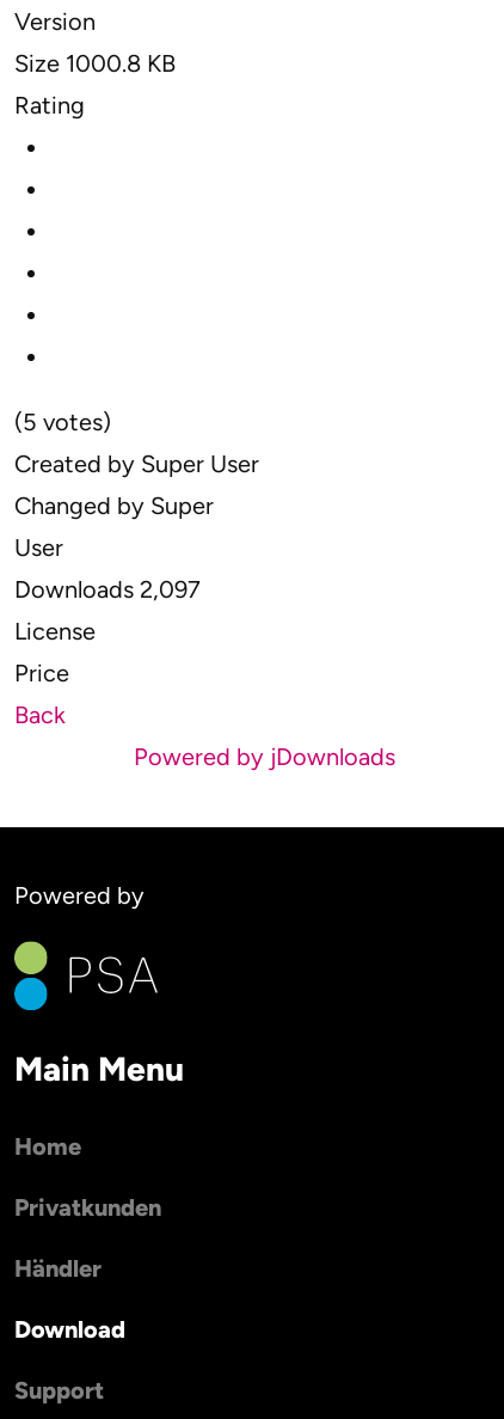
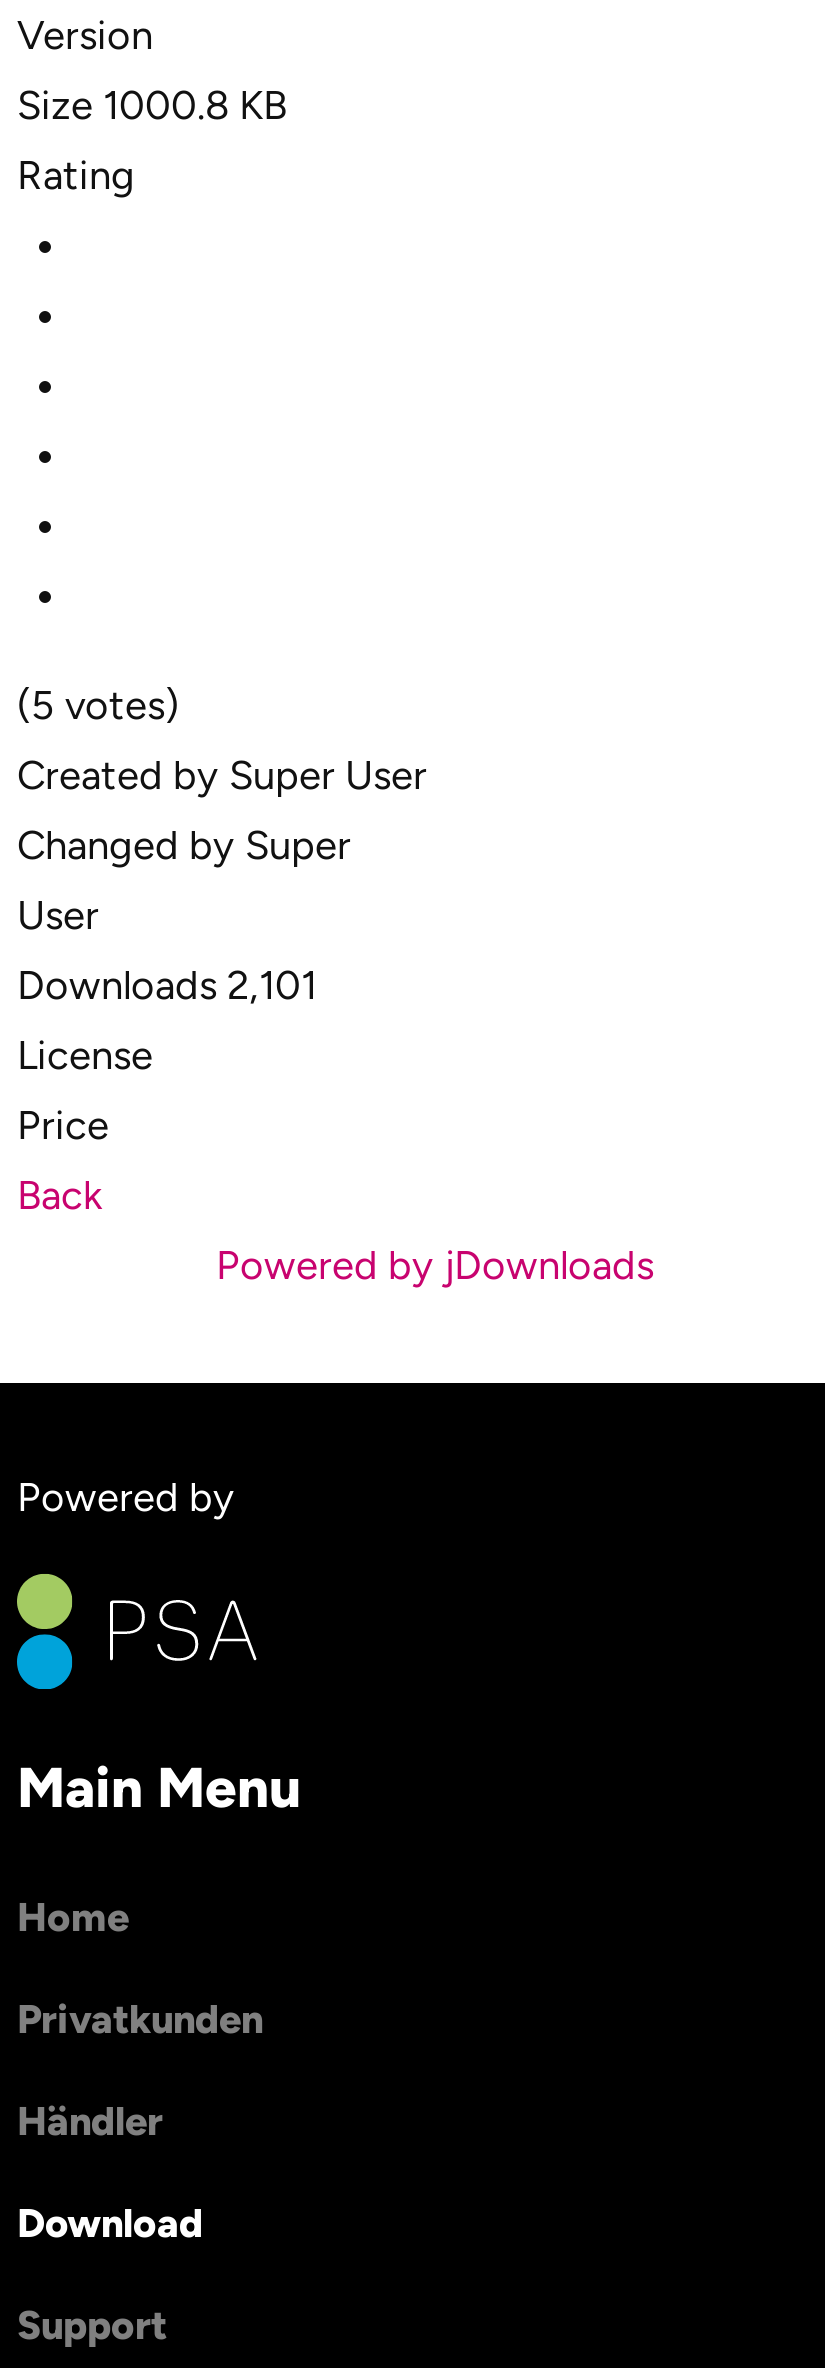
[14,575,201,604] Downloads 2,097 -> [17,961,317,1009] Downloads 2,101

